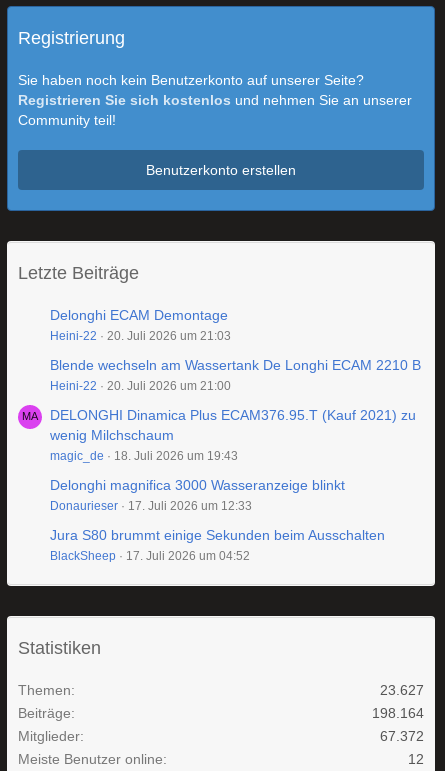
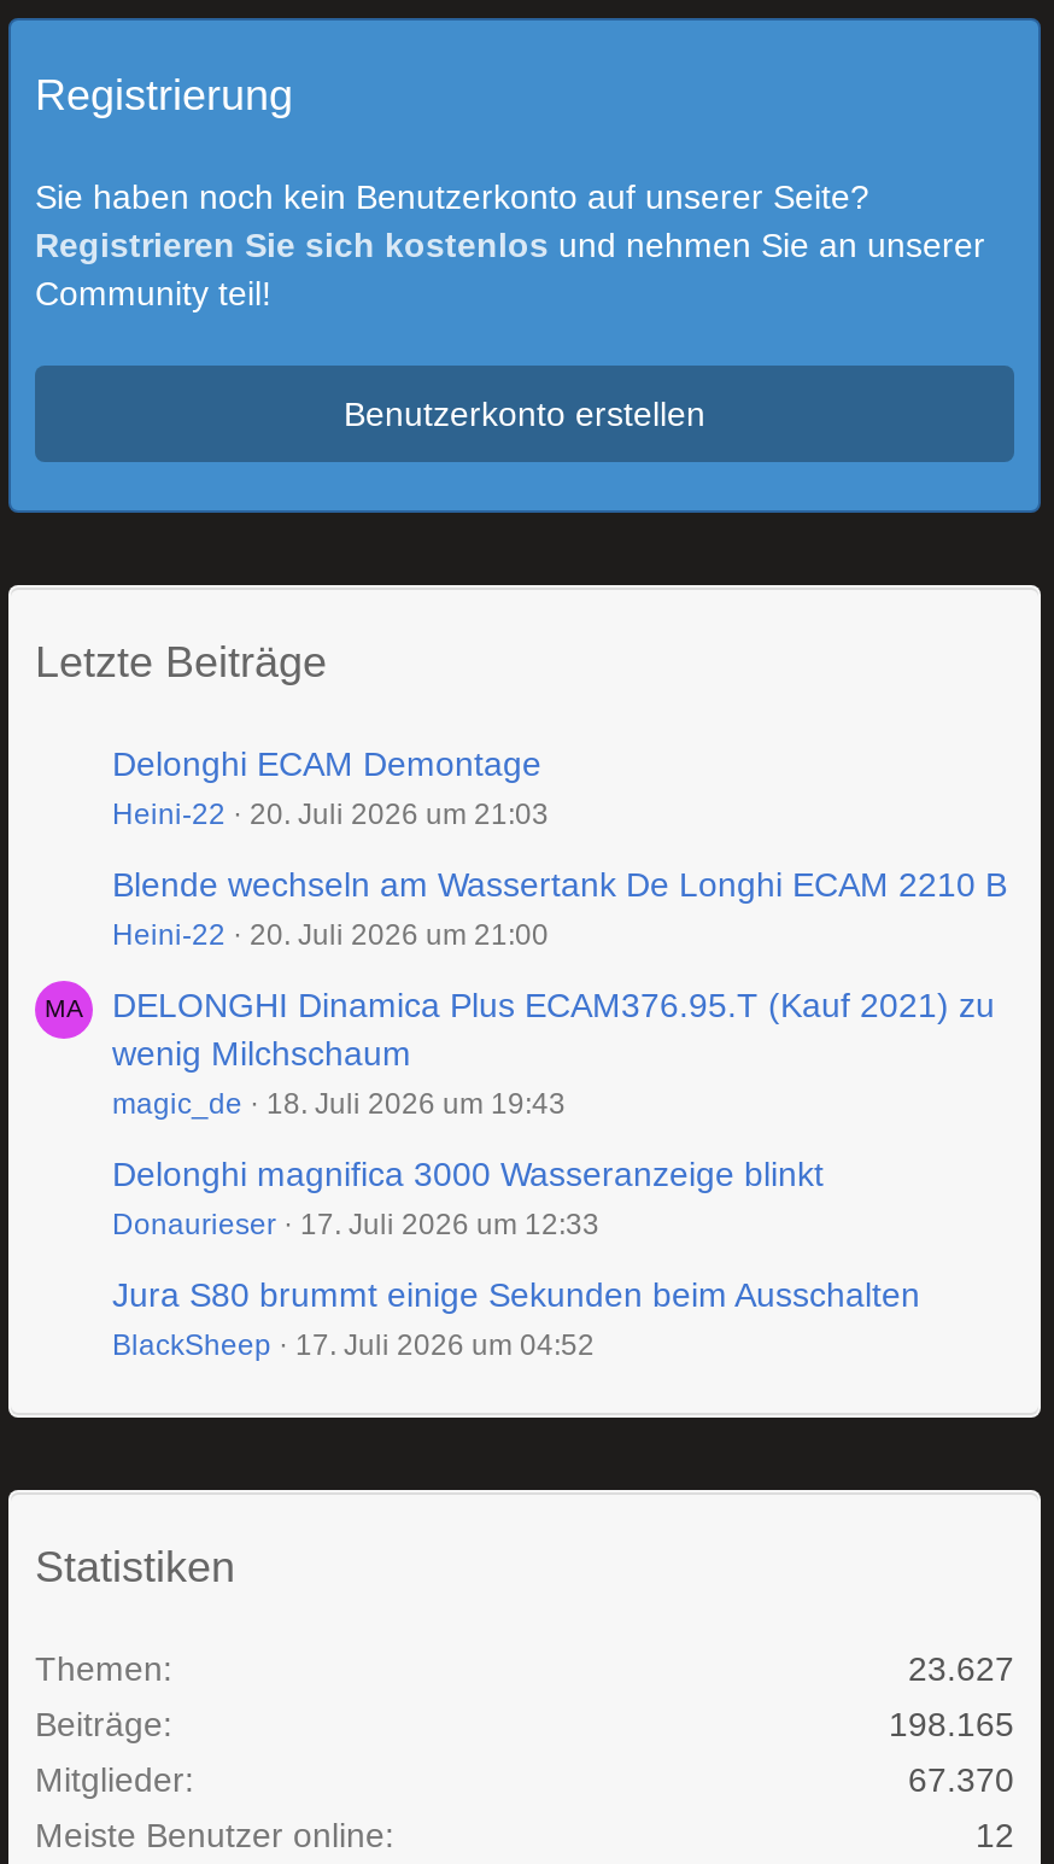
[372,705,424,721] 198.164 -> [889,1704,1014,1743] 198.165
[380,728,424,744] 67.372 -> [908,1760,1014,1798] 67.370

